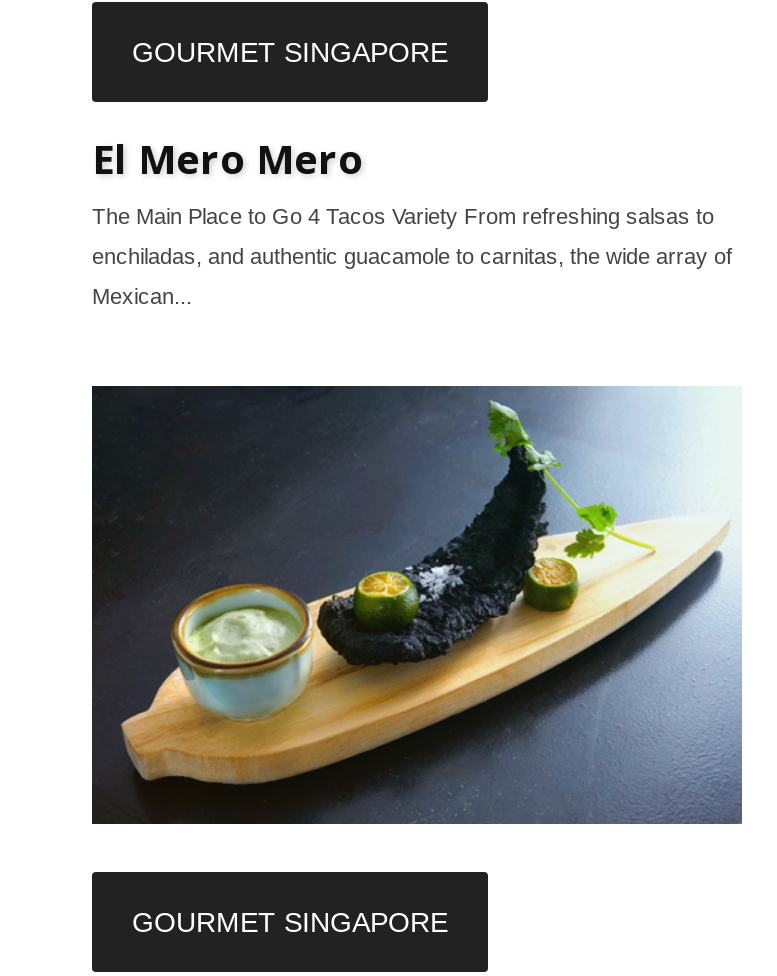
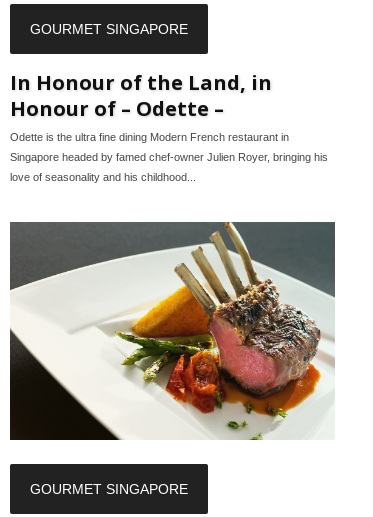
[92,132,714,228] El Mero Mero | The Main Place to Go 4 Tacos Variety From refreshing salsas to -> [10,69,289,143] In Honour of the Land, in | Honour of – Odette – | Odette is the ultra fine dining Modern French restaurant in
[92,244,732,268] enchiladas, and authentic guacamole to carnitas, the wide array of -> [10,151,328,163] Singapore headed by famed chef-owner Julien Royer, bringing his
[92,284,192,308] Mexican... -> [10,171,196,183] love of seasonality and his childhood...
[90,386,744,826] [image] -> [10,221,336,441] [image]

